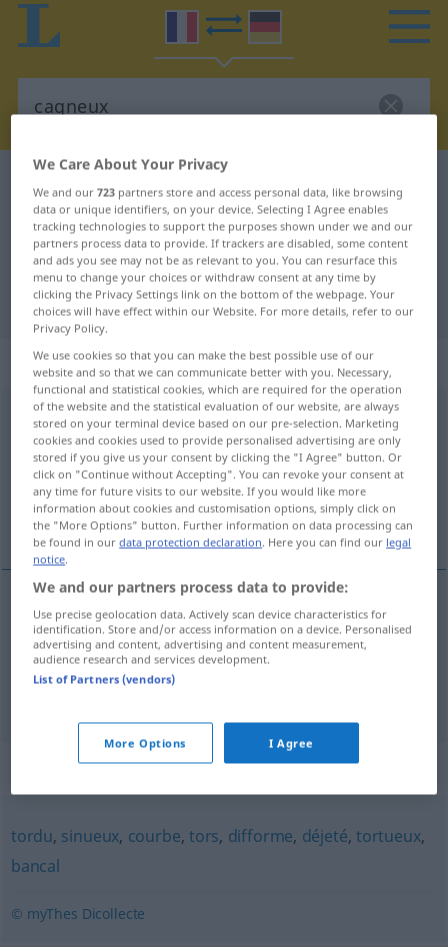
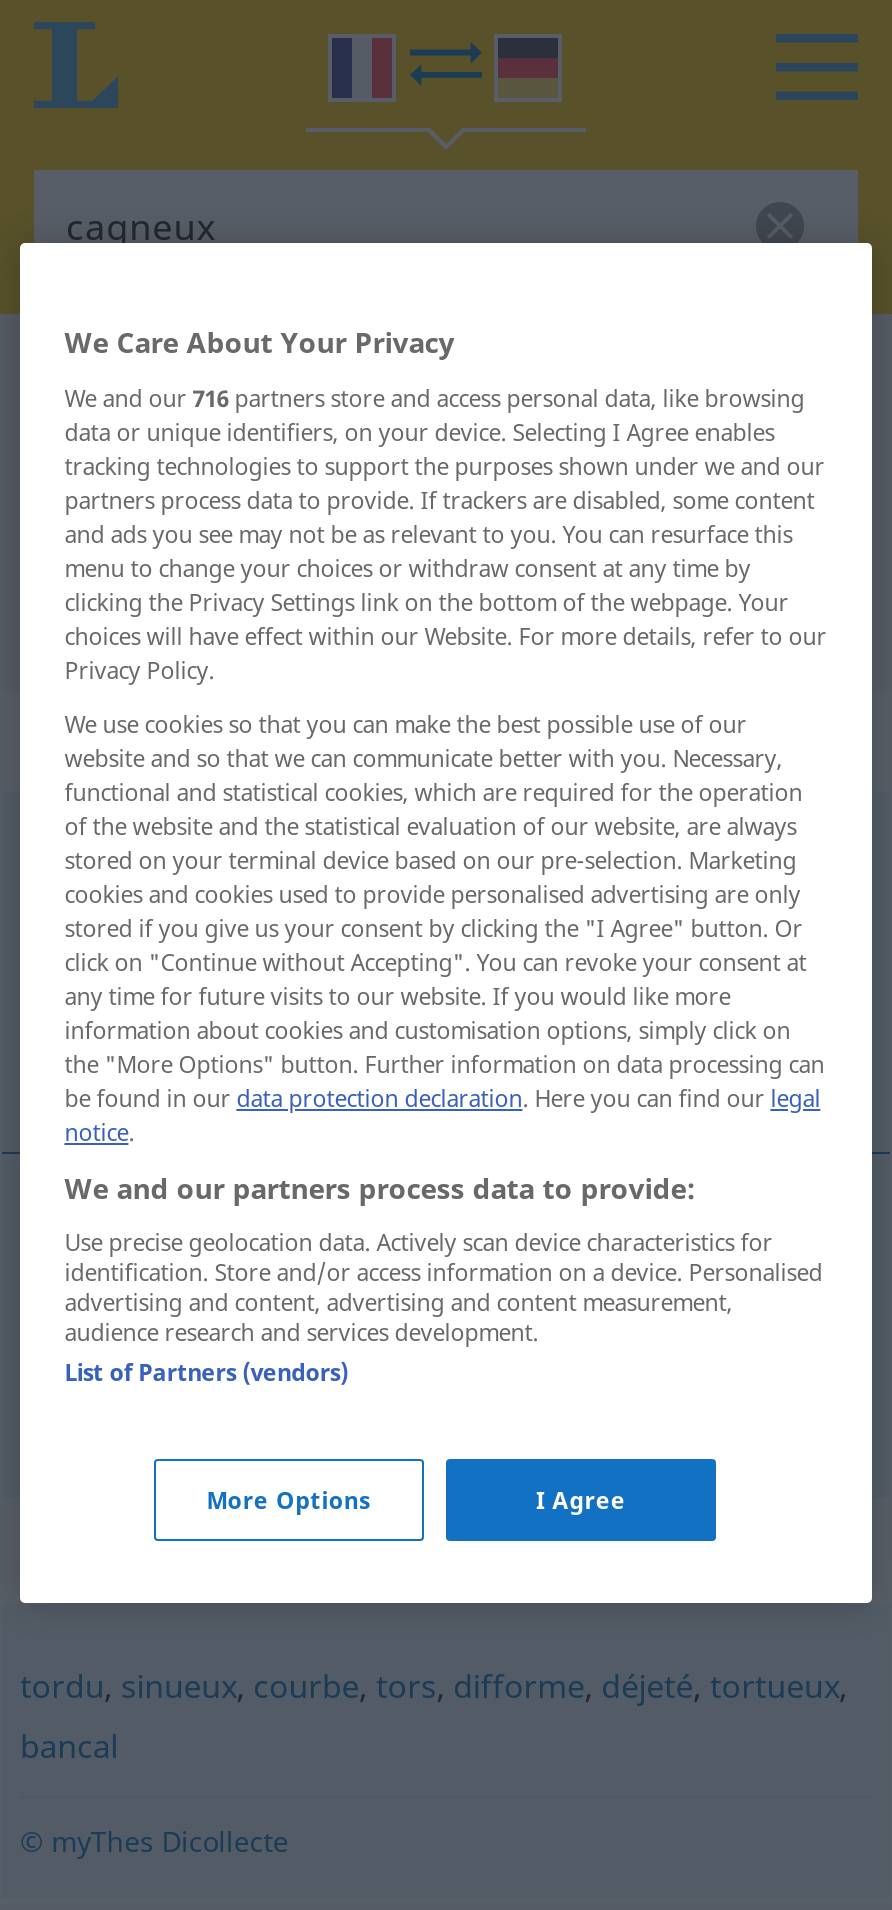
[33,184,403,199] We and our 723 partners store and access personal data, like browsing -> [64,383,804,413] We and our 716 partners store and access personal data, like browsing

